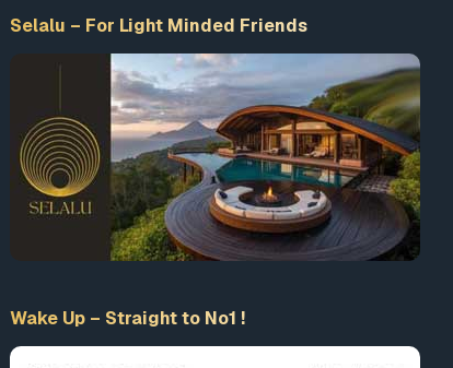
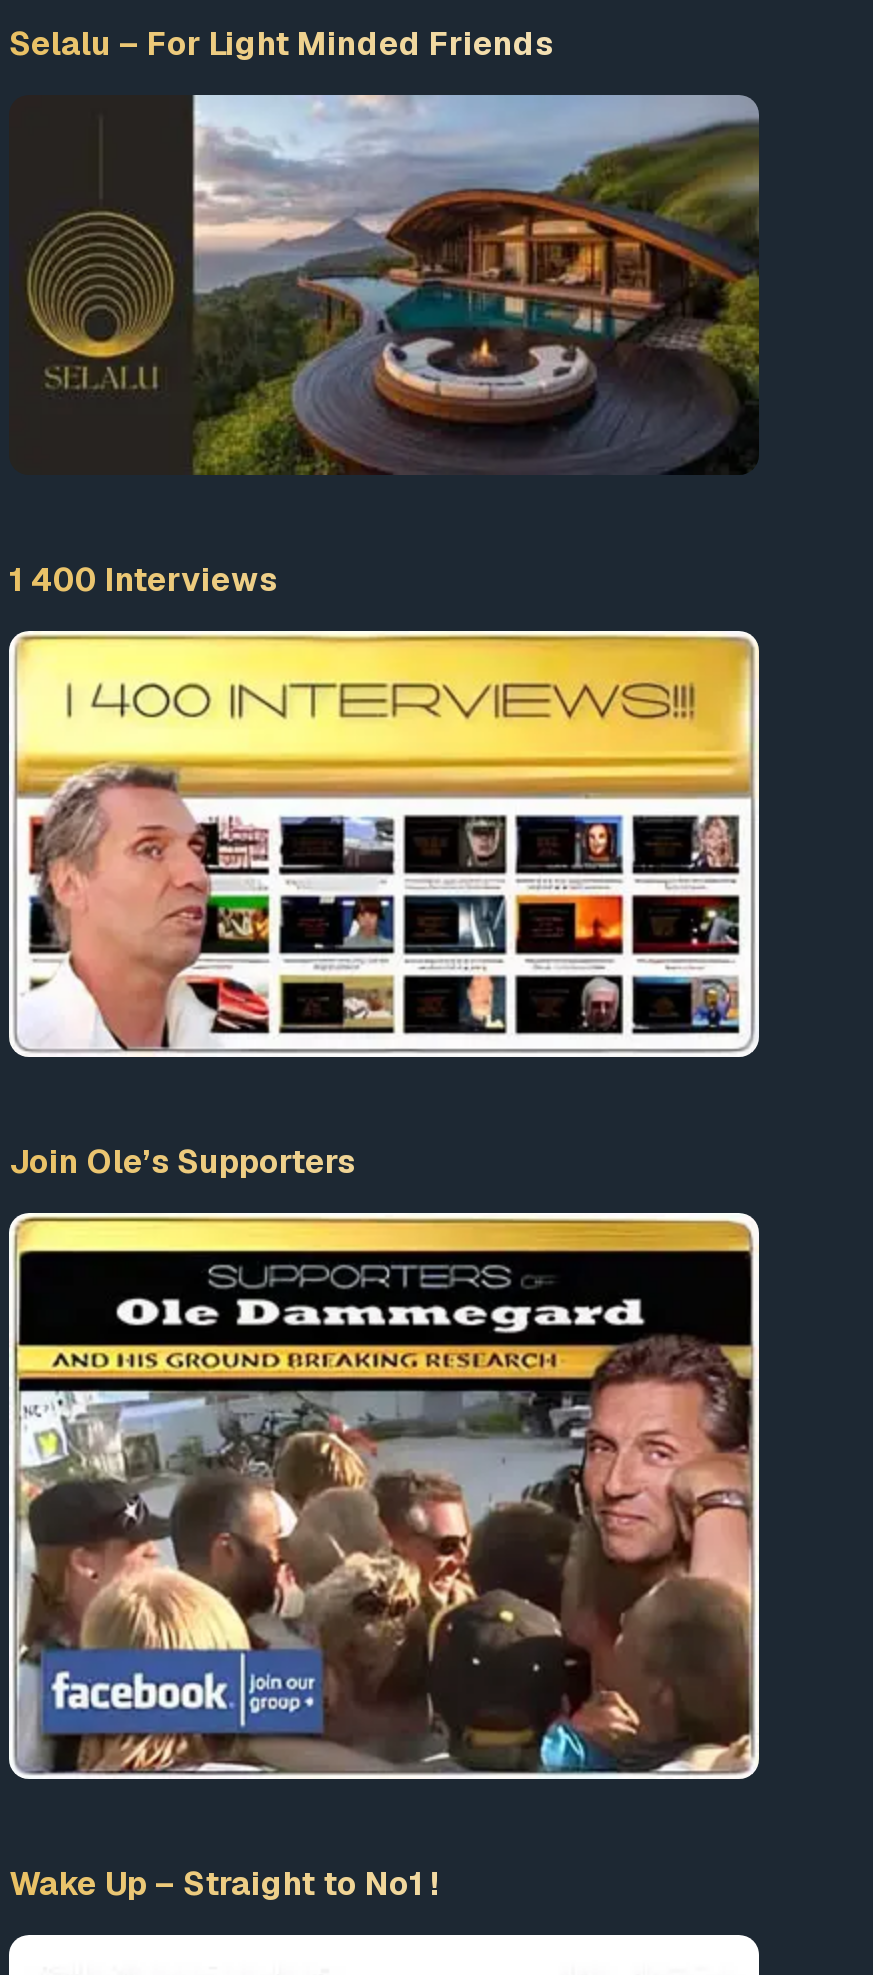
none -> [9,559,277,601] 1 400 Interviews
none -> [9,1141,355,1183] Join Ole’s Supporters
none -> [9,633,759,1059] [image]
none -> [9,1211,759,1781] [image]

